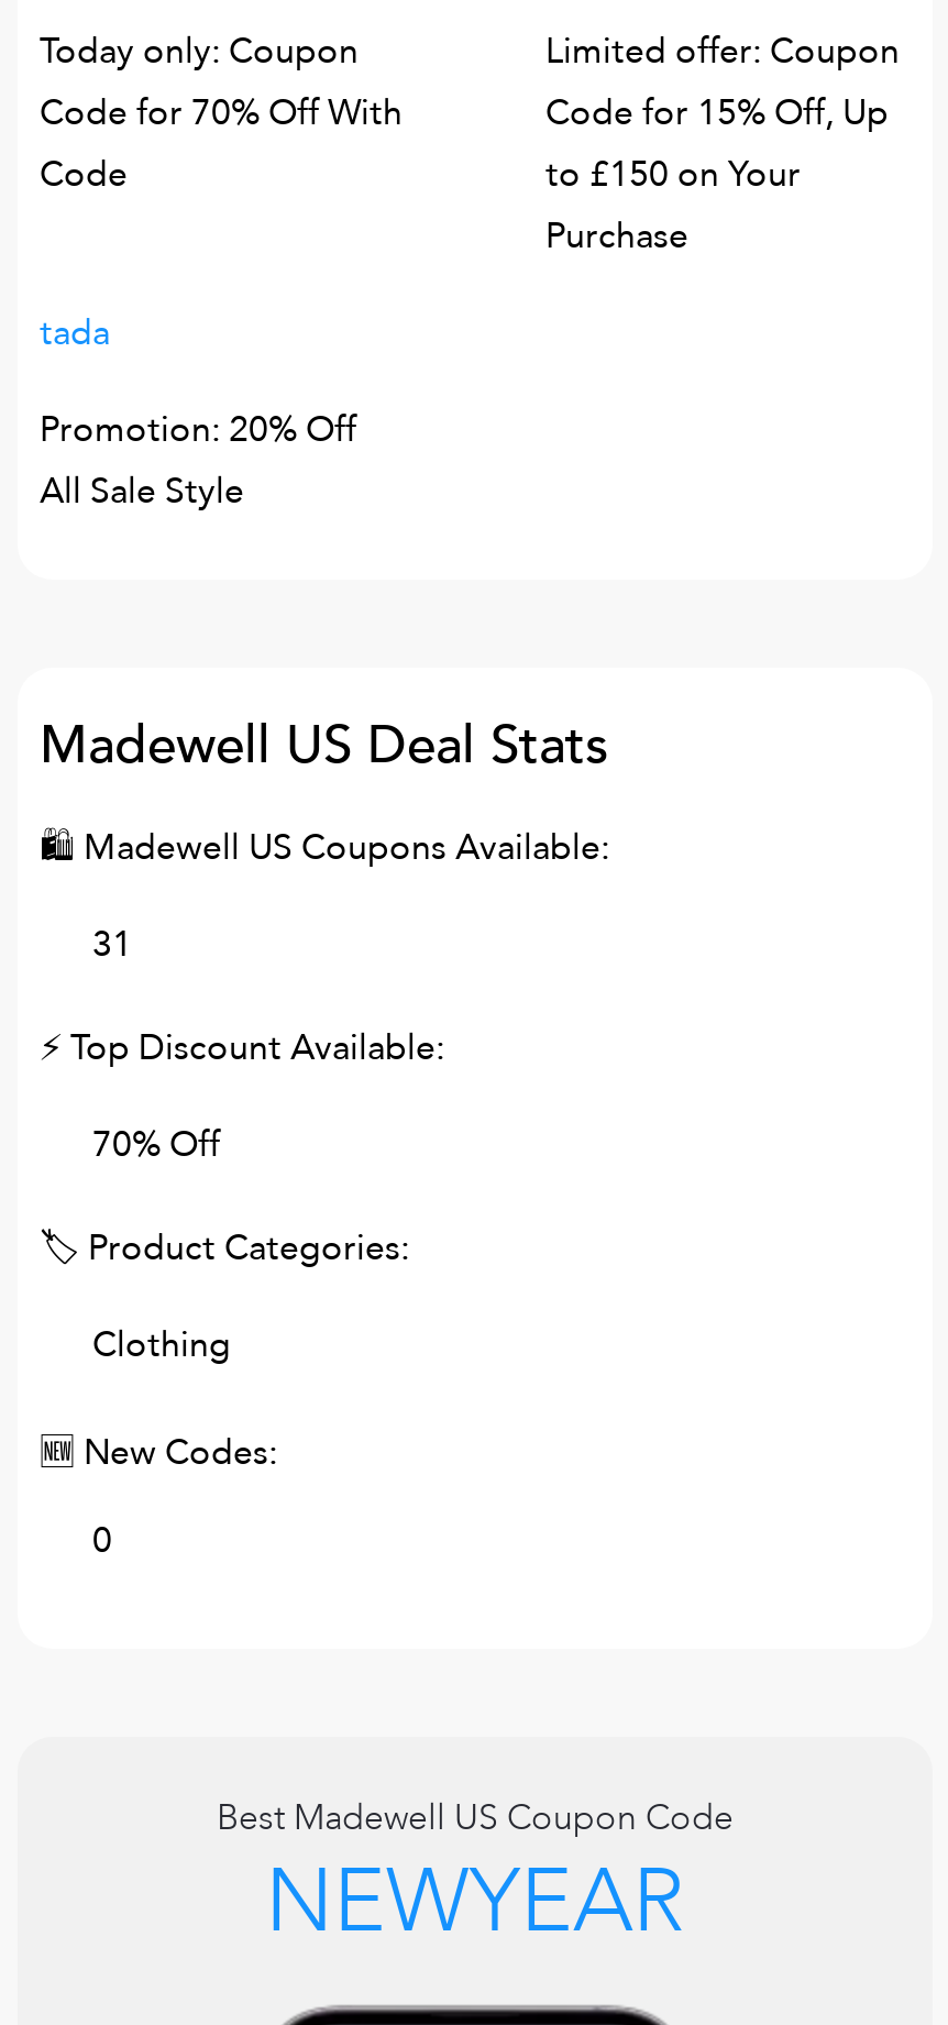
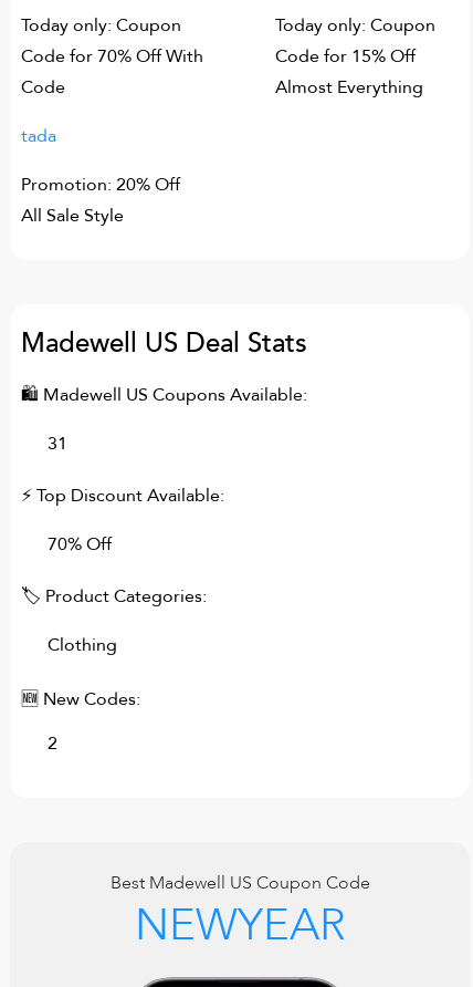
[545,27,900,261] Limited offer: Coupon | Code for 15% Off, Up | to £150 on Your | Purchase -> [275,13,435,100] Today only: Coupon | Code for 15% Off | Almost Everything
[92,1517,112,1565] 0 -> [48,731,57,756] 2

